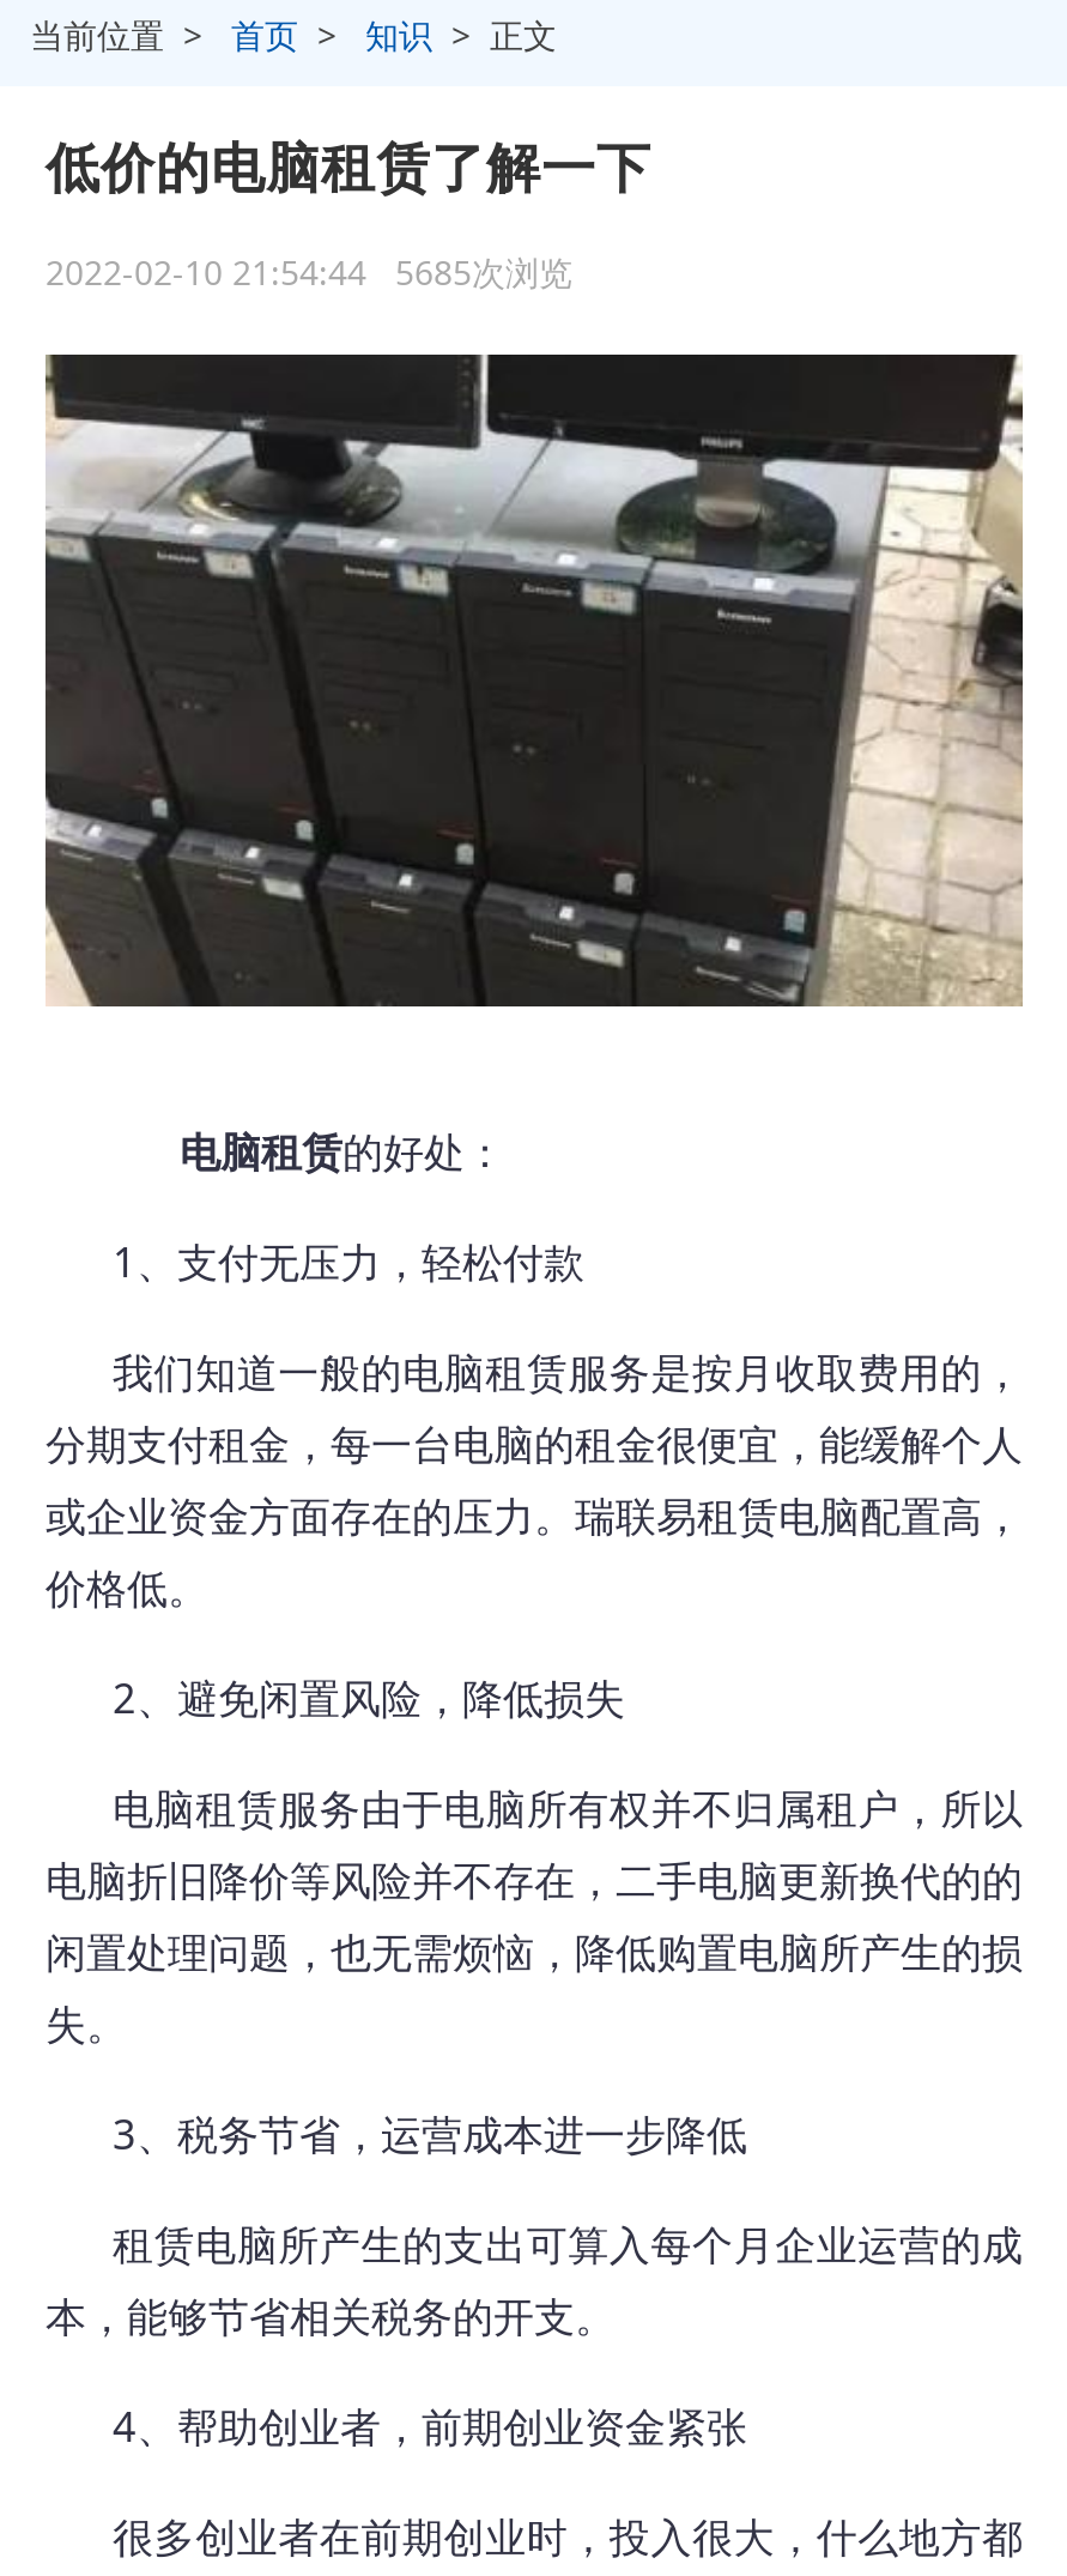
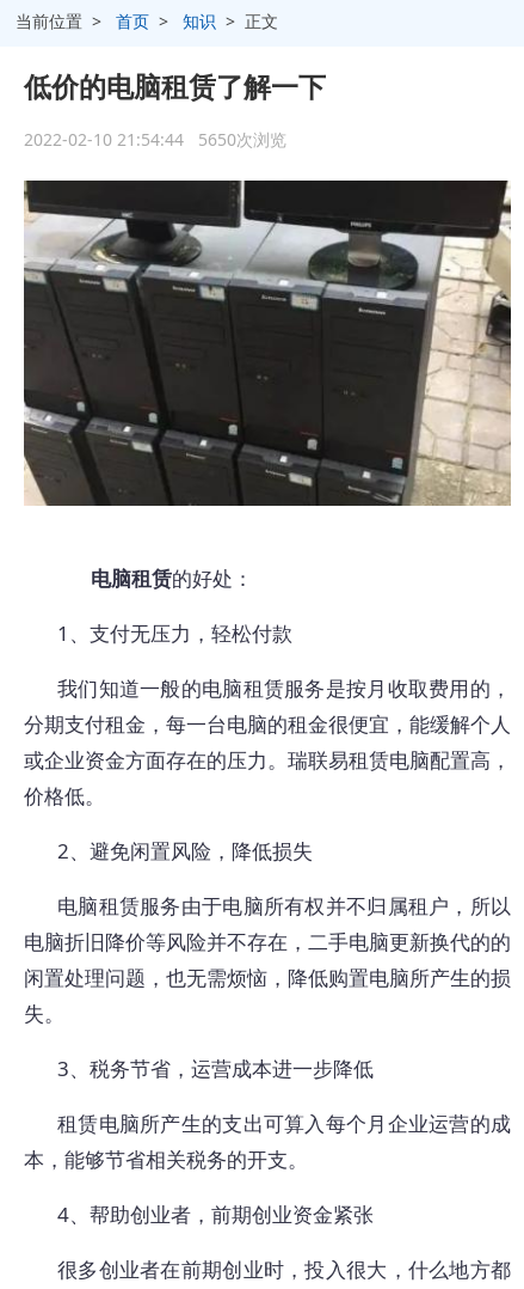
[46,249,572,295] 2022-02-10 21:54:44 5685次浏览 -> [24,128,286,151] 2022-02-10 21:54:44 5650次浏览

